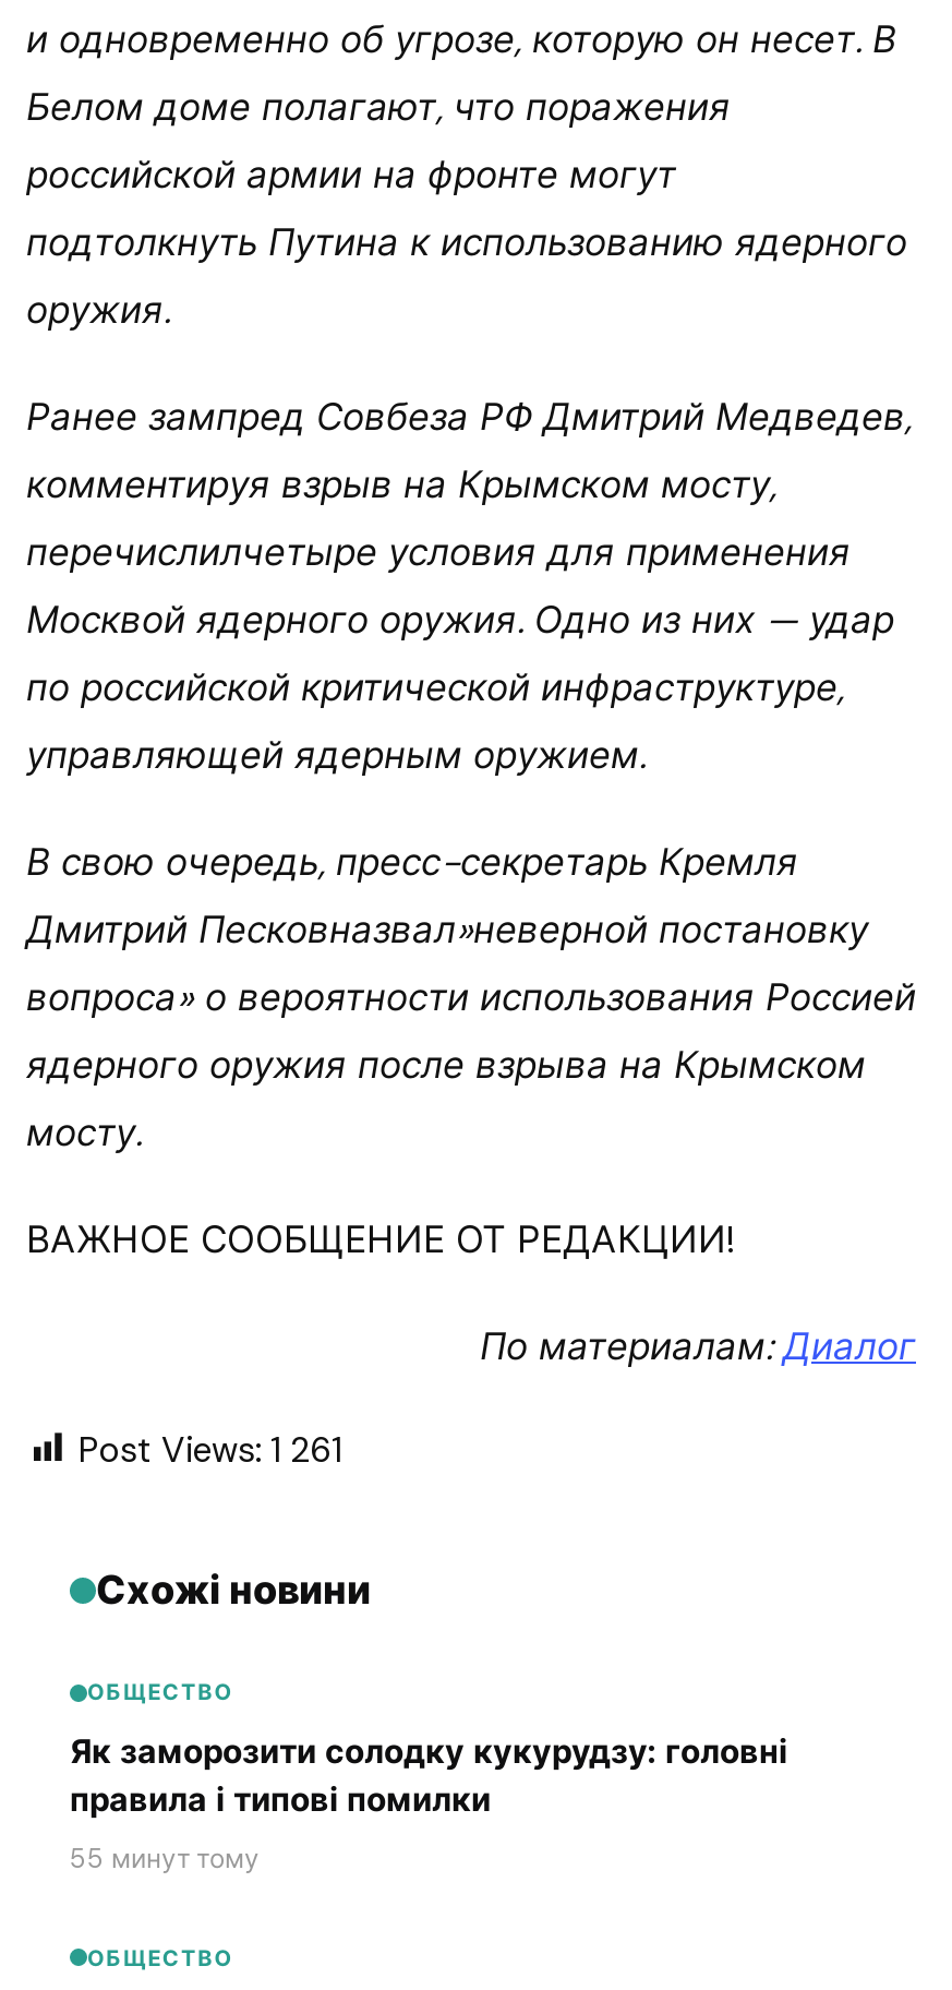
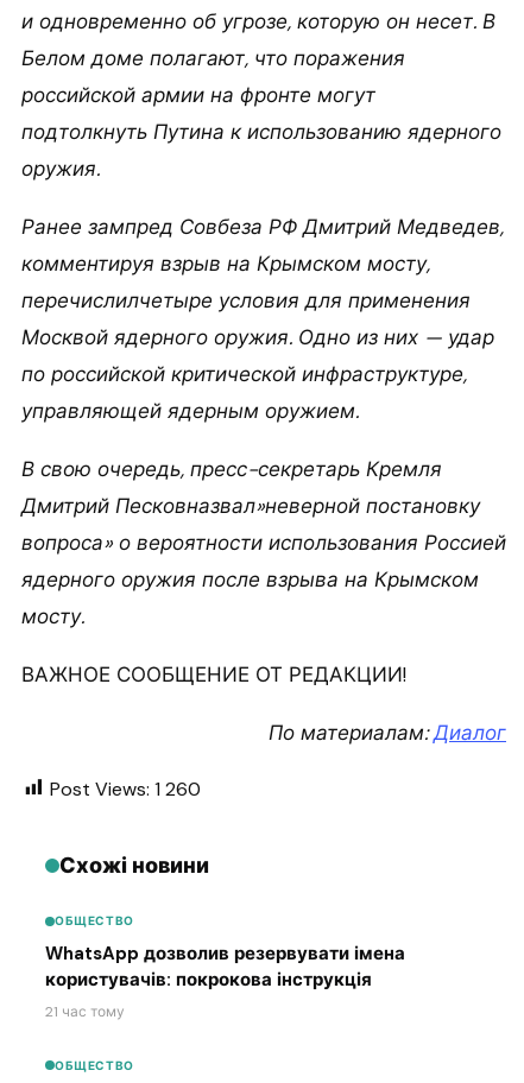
[79,1426,342,1472] Post Views: 1 261 -> [50,776,201,801] Post Views: 1 260
[70,1730,787,1877] Як заморозити солодку кукурудзу: головні | правила і типові помилки | 55 минут тому -> [45,942,405,1021] WhatsApp дозволив резервувати імена | користувачів: покрокова інструкція | 21 час тому

